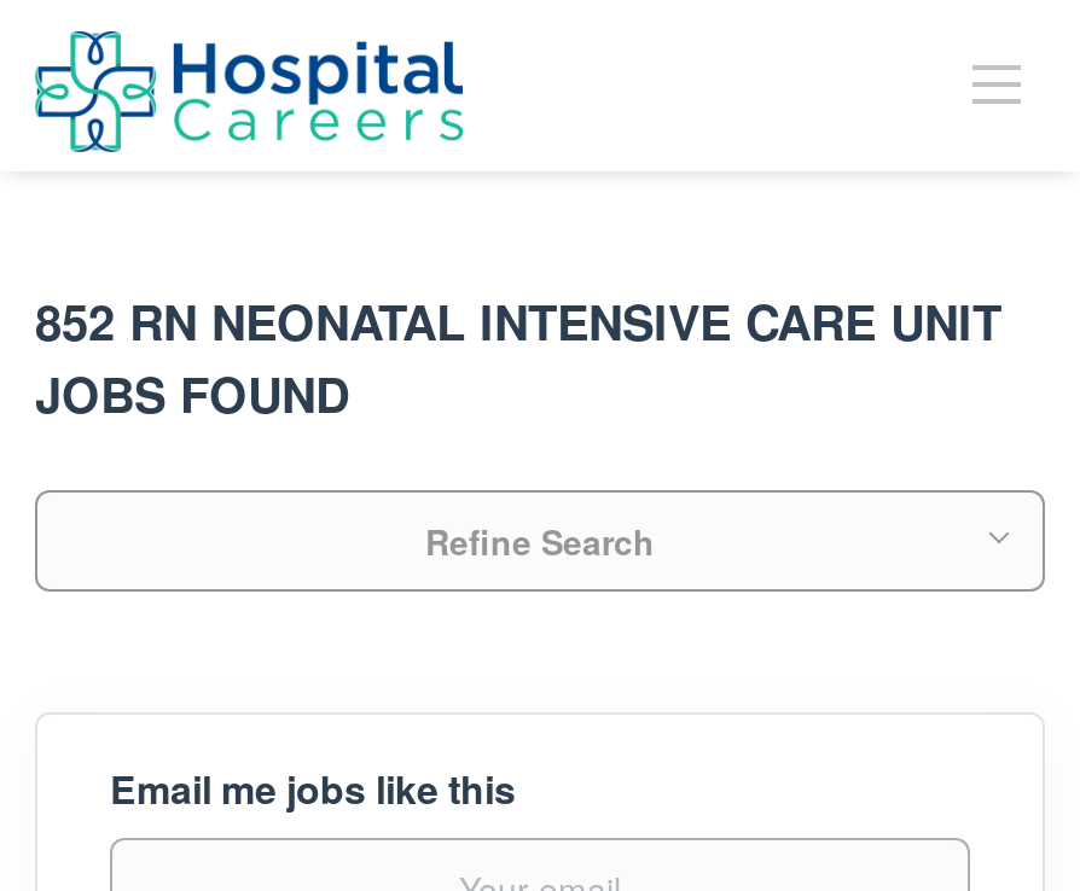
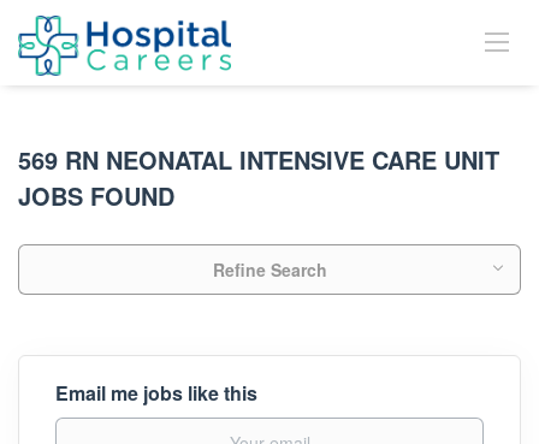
[35,285,1001,355] 852 RN NEONATAL INTENSIVE CARE UNIT -> [18,142,499,177] 569 RN NEONATAL INTENSIVE CARE UNIT

